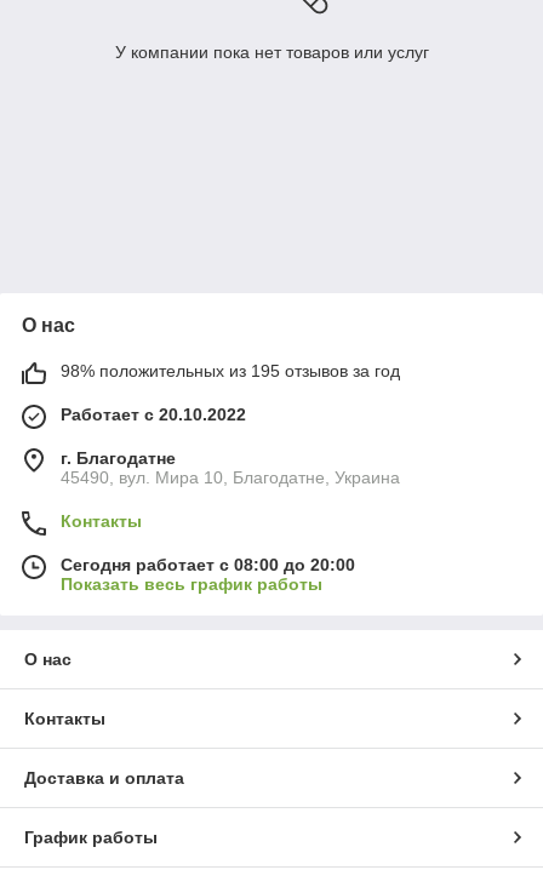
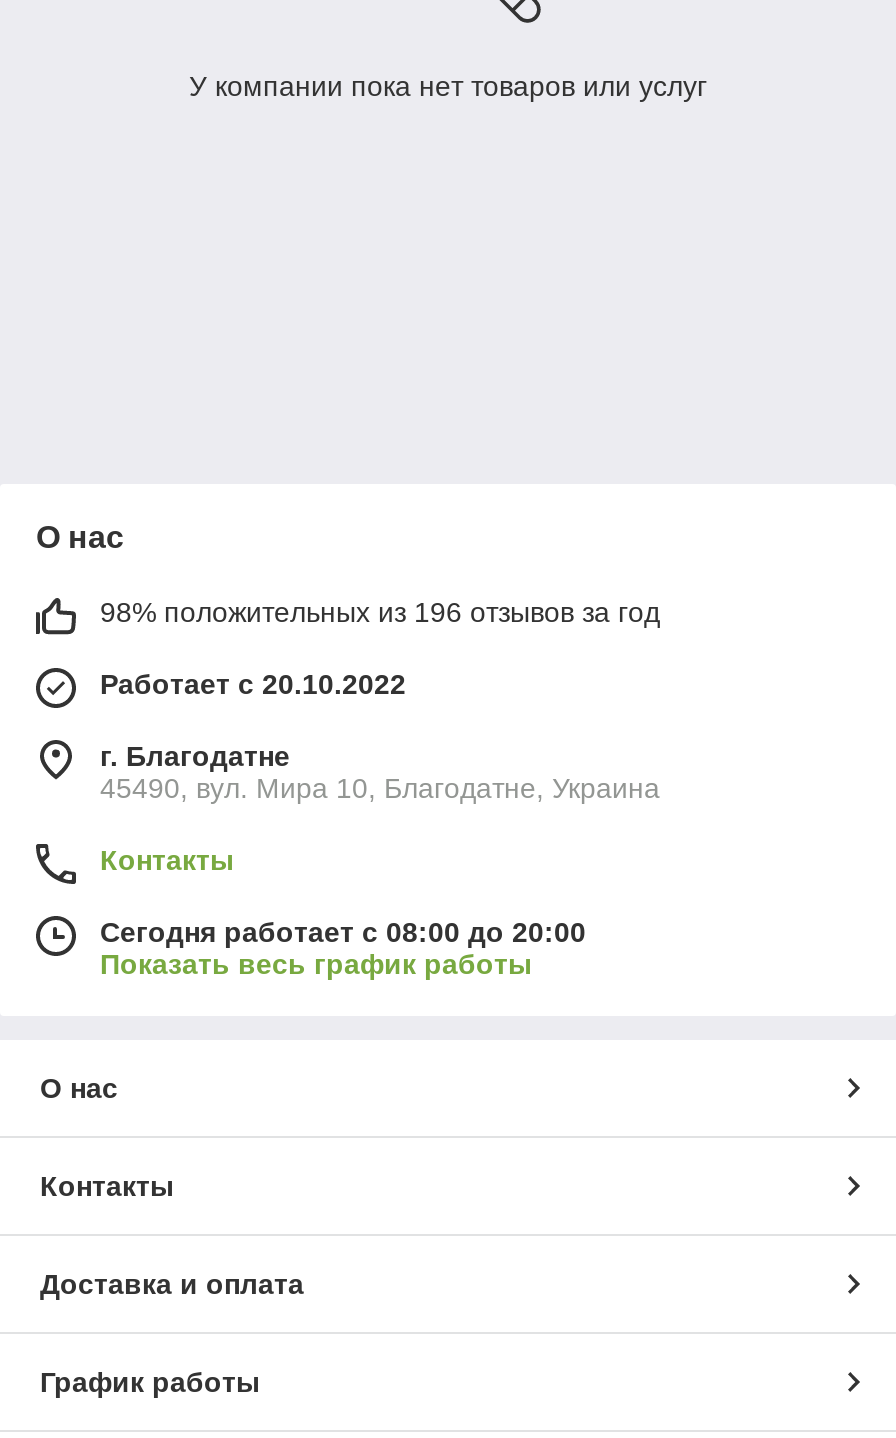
[61,362,400,381] 98% положительных из 195 отзывов за год -> [100,597,660,629] 98% положительных из 196 отзывов за год

